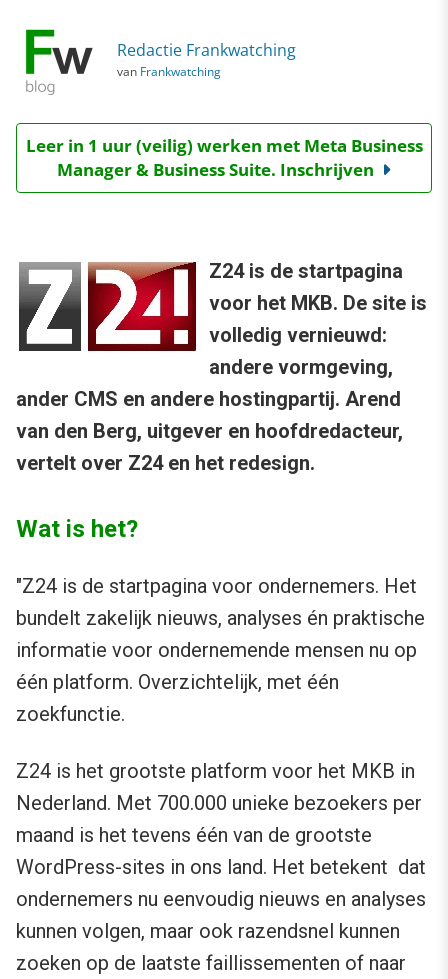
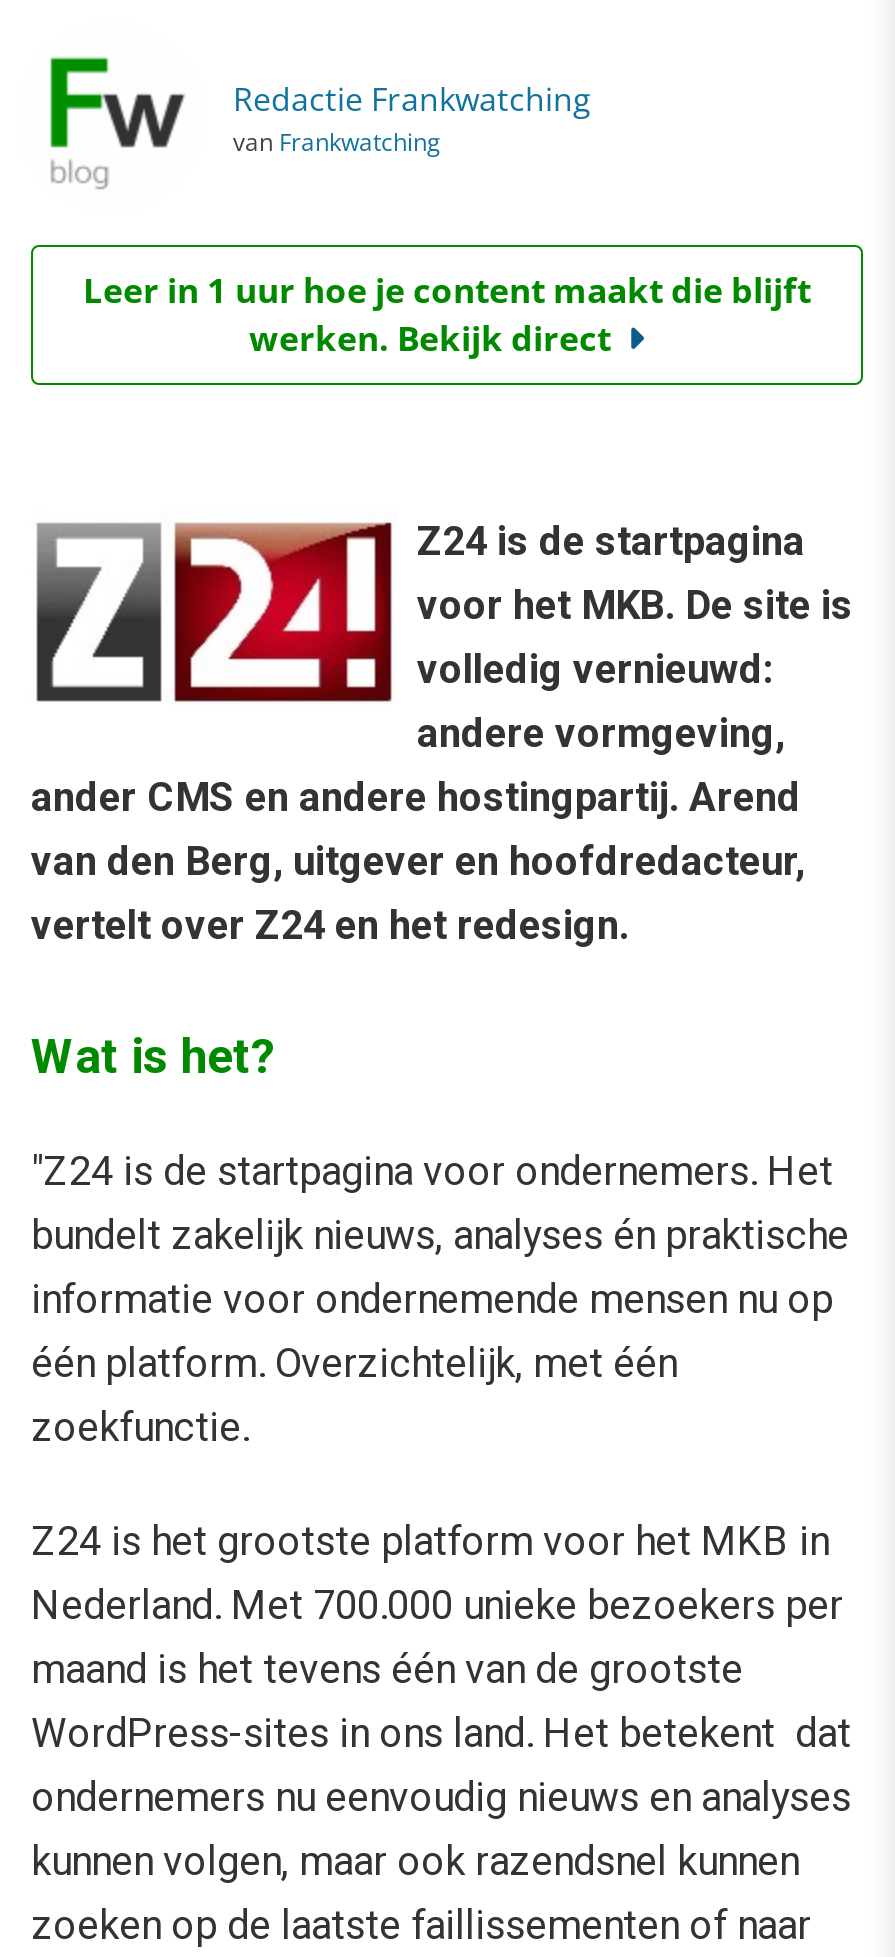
[25,134,422,181] Leer in 1 uur (veilig) werken met Meta Business | Manager & Business Suite. Inschrijven -> [83,267,811,361] Leer in 1 uur hoe je content maakt die blijft | werken. Bekijk direct

